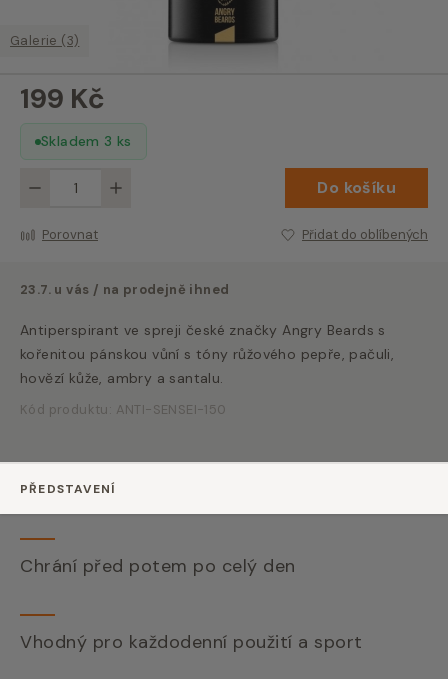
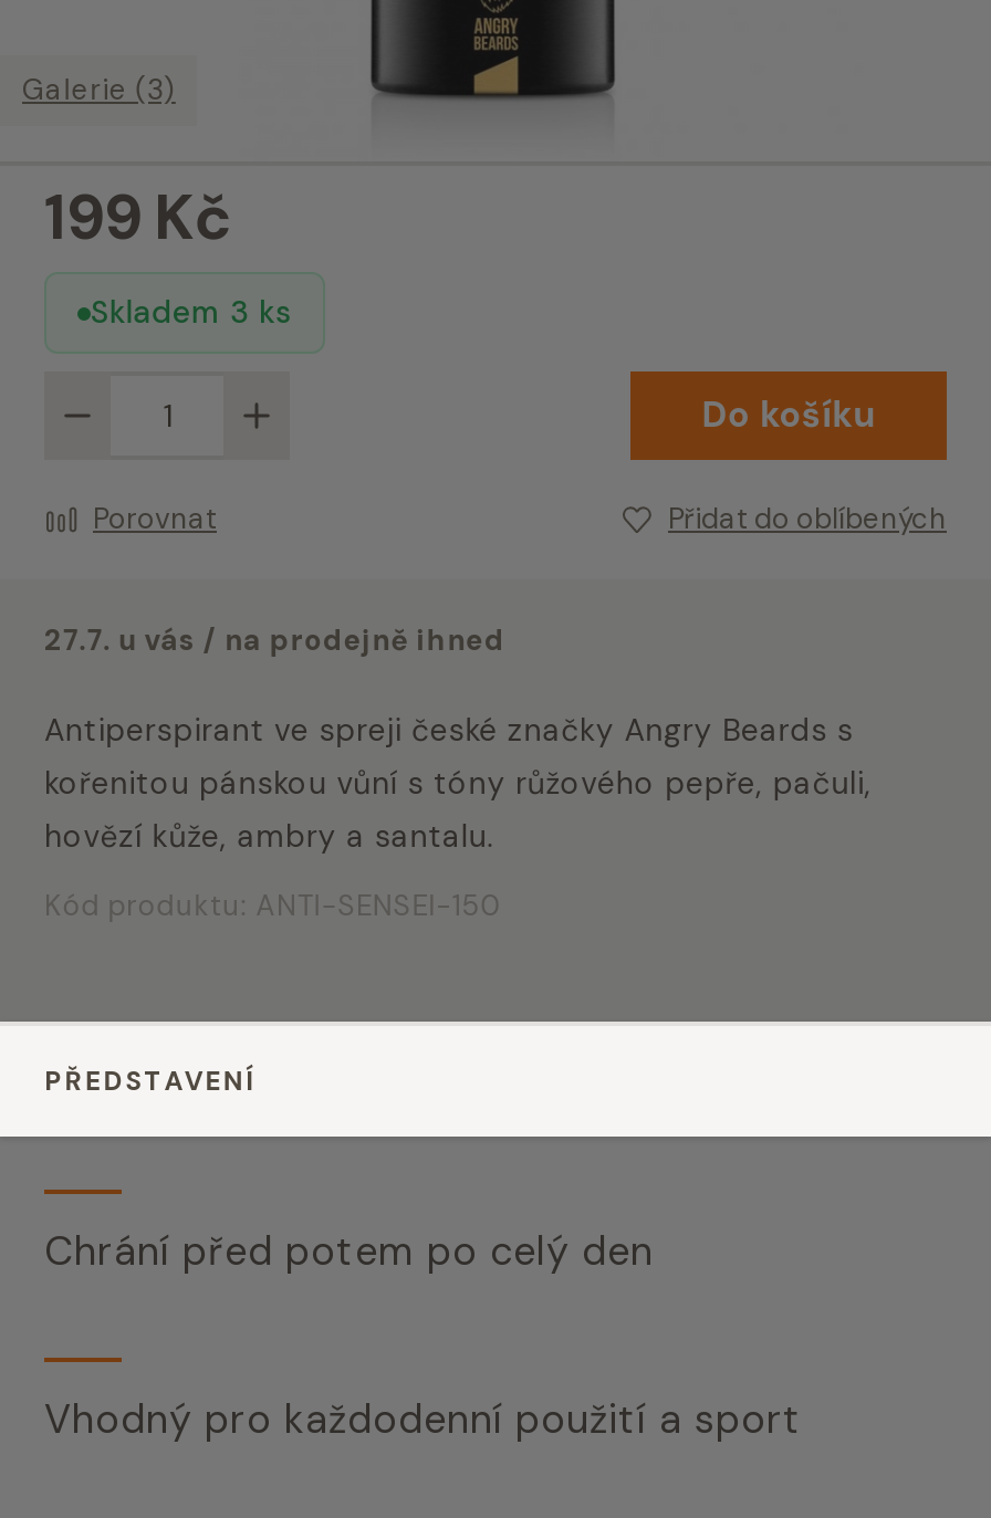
[20,281,229,298] 23.7. u vás / na prodejně ihned -> [44,621,505,659] 27.7. u vás / na prodejně ihned

